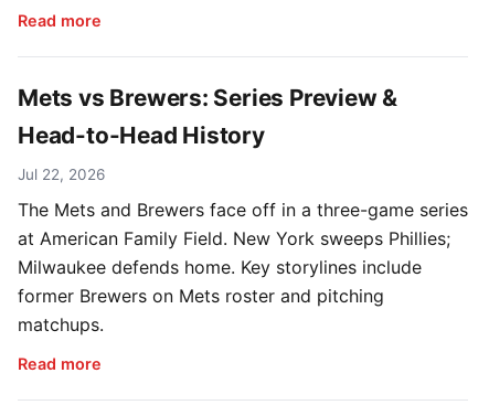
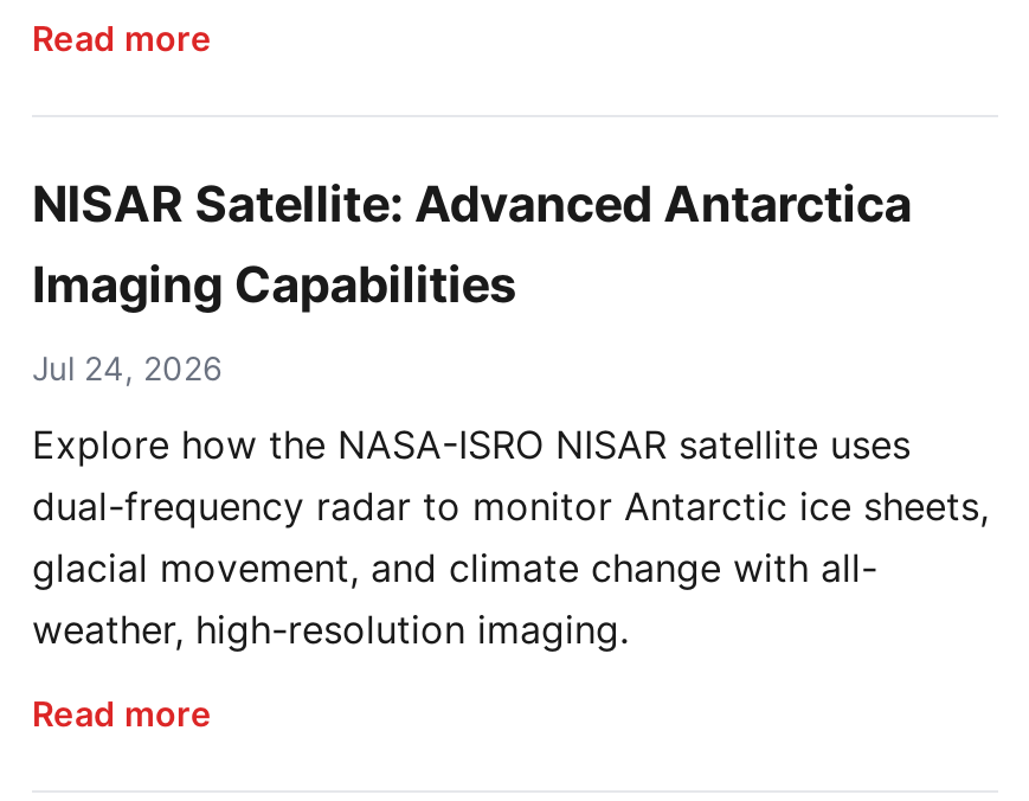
[18,84,397,149] Mets vs Brewers: Series Preview & | Head-to-Head History -> [32,175,912,315] NISAR Satellite: Advanced Antarctica | Imaging Capabilities
[18,165,105,183] Jul 22, 2026 -> [32,349,221,387] Jul 24, 2026
[18,198,468,335] The Mets and Brewers face off in a three-game series | at American Family Field. New York sweeps Phillies; | Milwaukee defends home. Key storylines include | former Brewers on Mets roster and pitching | matchups. -> [32,420,989,652] Explore how the NASA-ISRO NISAR satellite uses | dual-frequency radar to monitor Antarctic ice sheets, | glacial movement, and climate change with all- | weather, high-resolution imaging.

